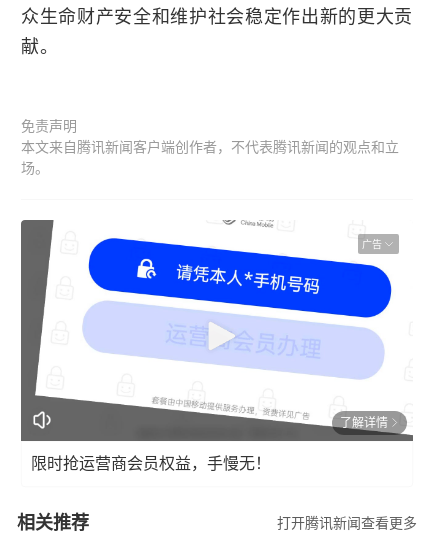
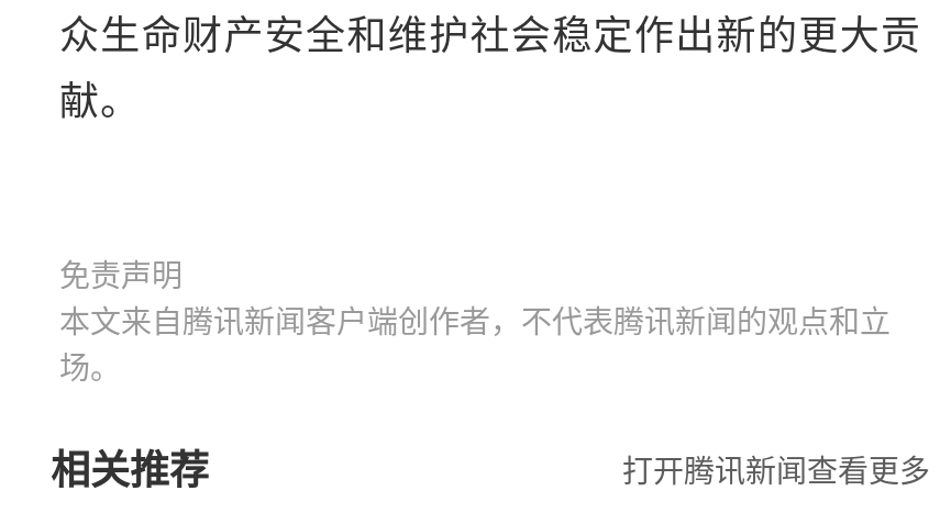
[20,219,414,442] [image] | 广告 -> none
[31,416,388,472] 了解详情 | 限时抢运营商会员权益，手慢无！ -> none

